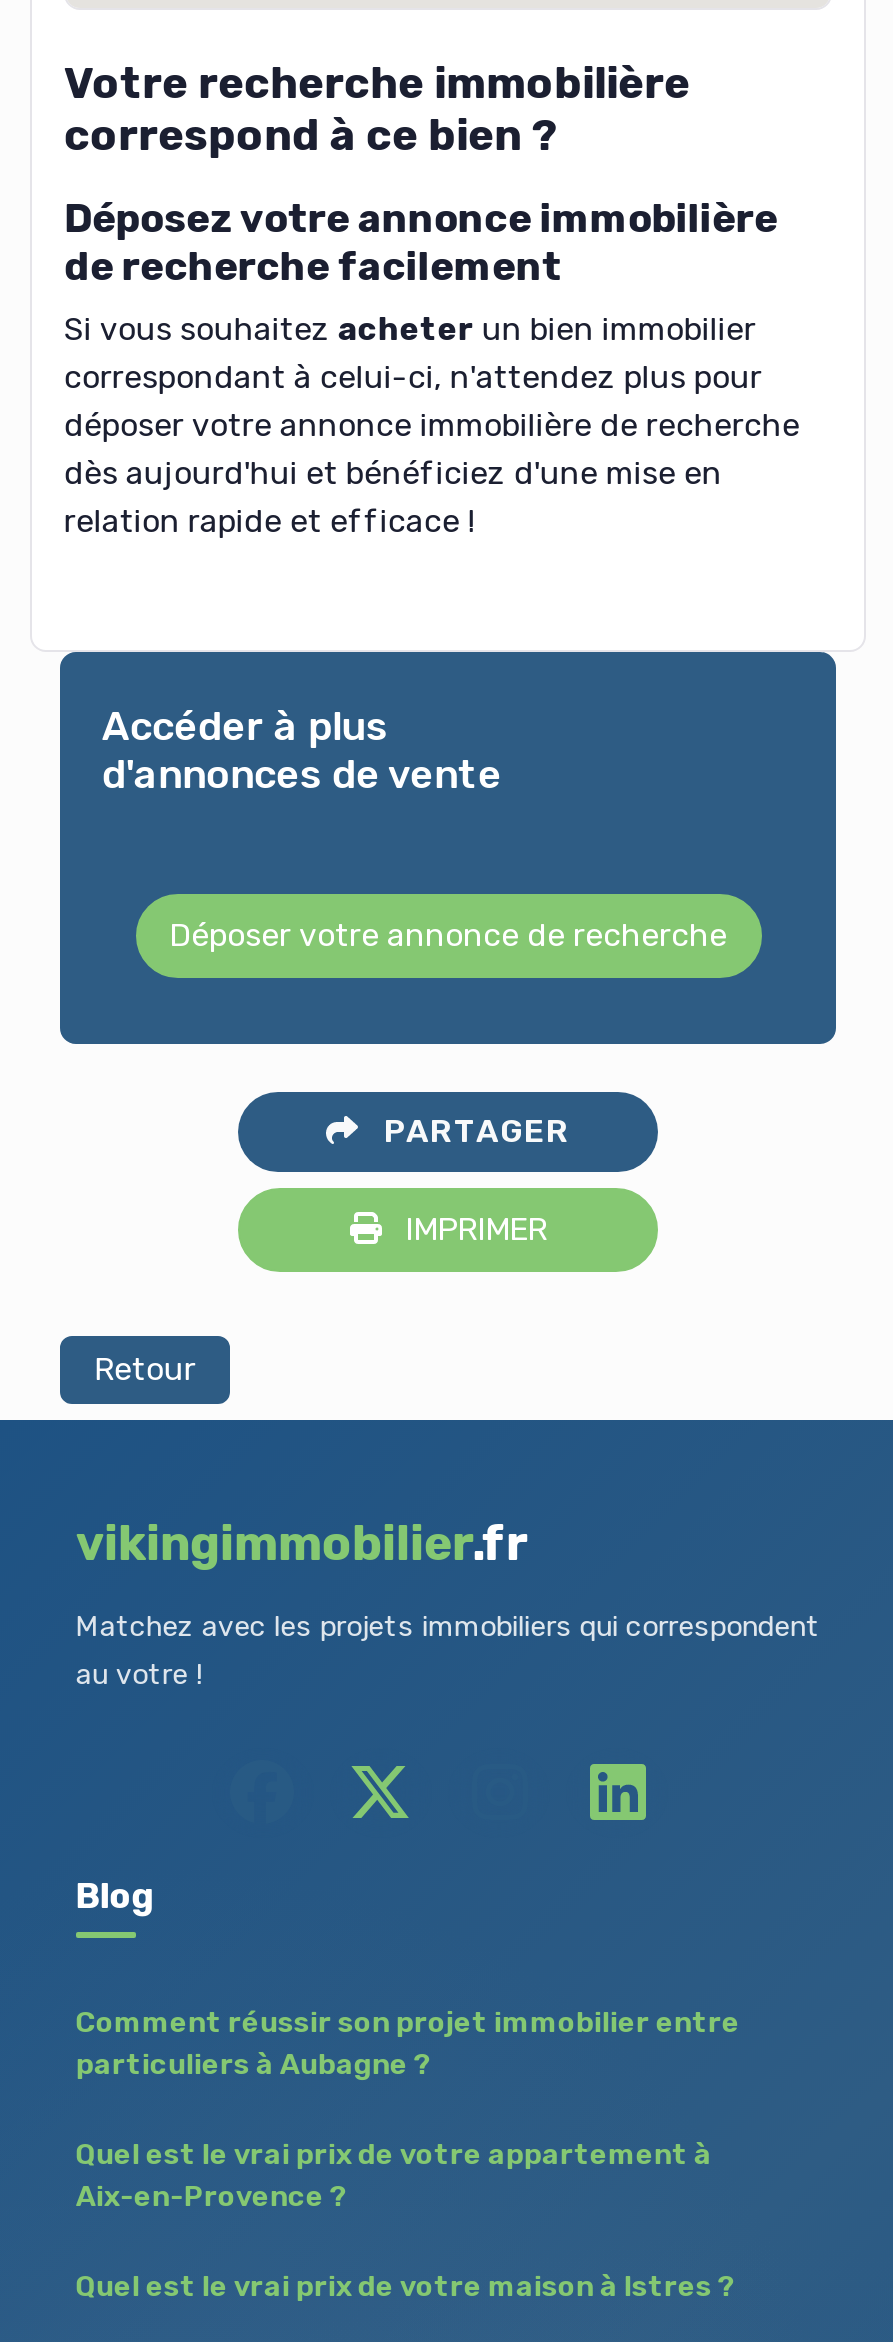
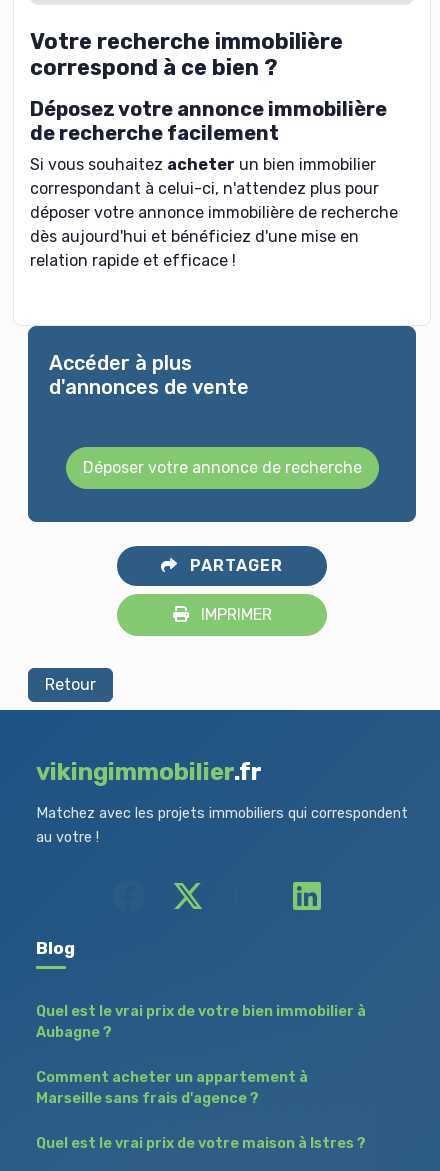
[76,2006,740,2082] Comment réussir son projet immobilier entre | particuliers à Aubagne ? -> [36,1003,366,1041] Quel est le vrai prix de votre bien immobilier à | Aubagne ?
[76,2138,712,2214] Quel est le vrai prix de votre appartement à | Aix-en-Provence ? -> [36,1069,308,1107] Comment acheter un appartement à | Marseille sans frais d'agence ?

